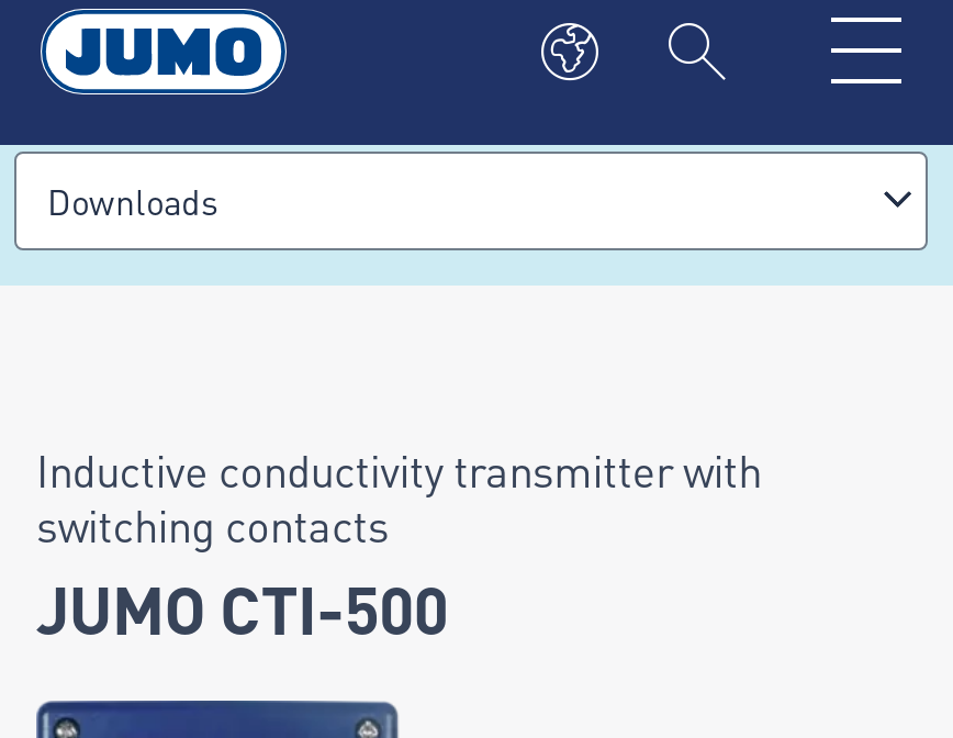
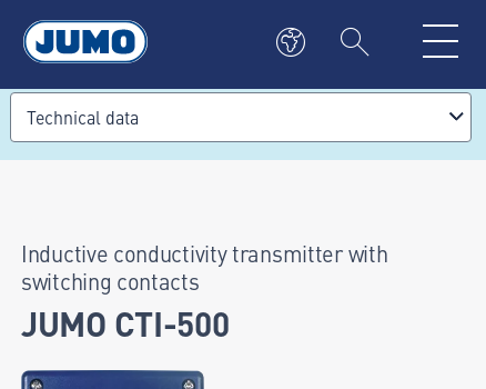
[47,176,218,224] Downloads -> [27,104,139,129] Technical data

